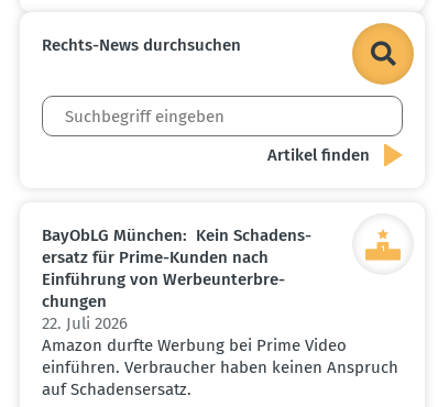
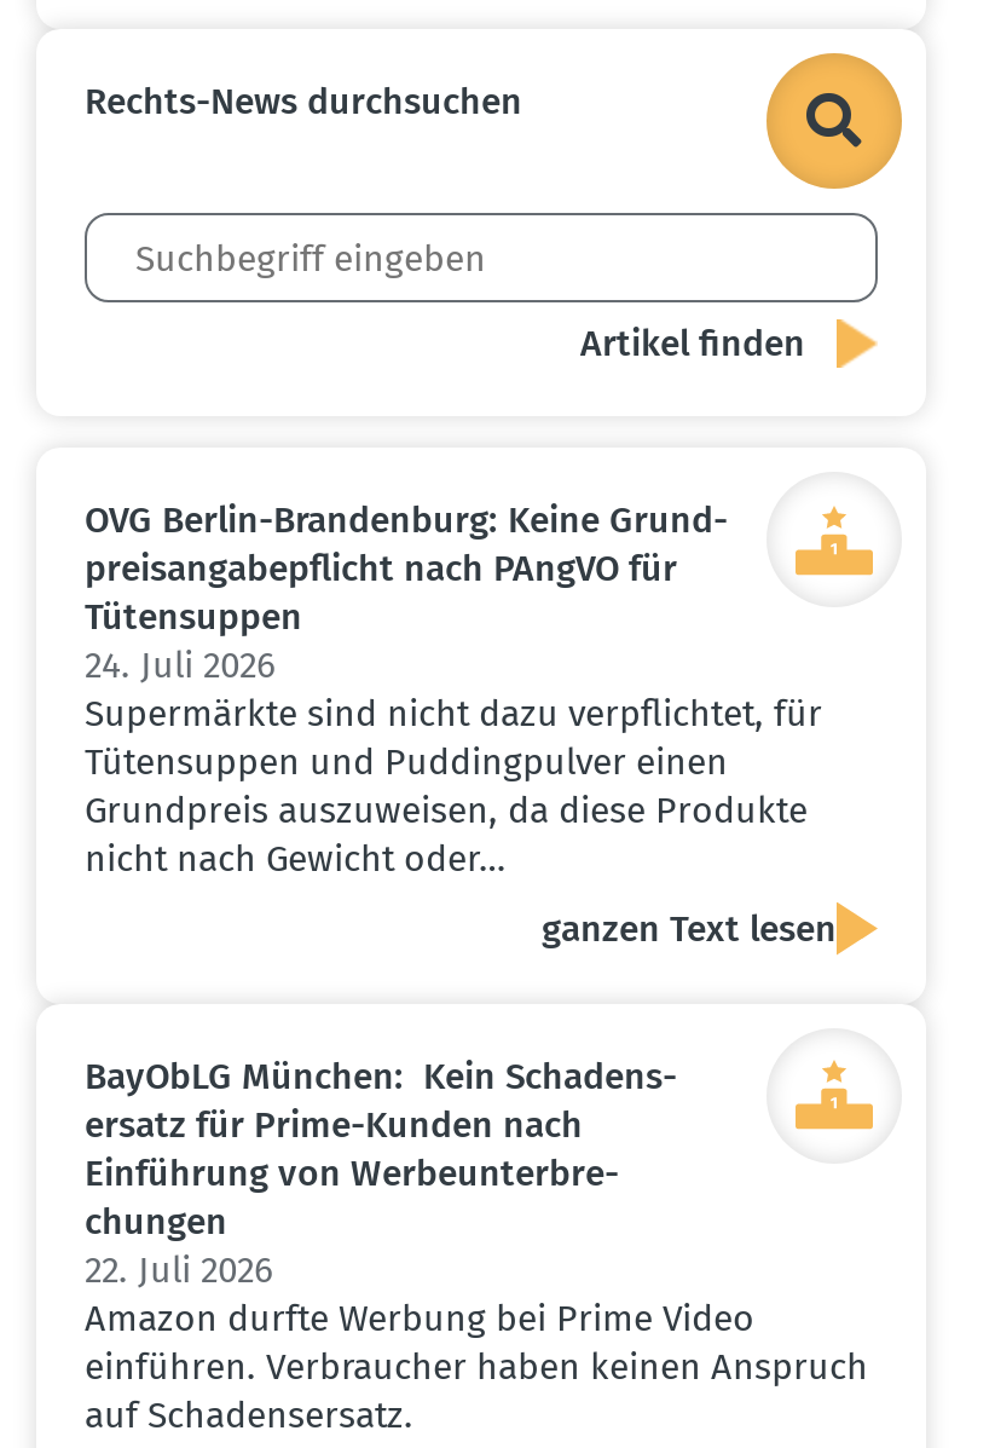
none -> [85,499,837,950] OVG Berlin-Brandenburg: Keine Grund | preisangabepflicht nach PAngVO für | Tütensuppen | 24. Juli 2026 | Supermärkte sind nicht dazu verpflichtet, für | Tütensuppen und Puddingpulver einen | Grundpreis auszuweisen, da diese Produkte | nicht nach Gewicht oder… | ganzen Text lesen

